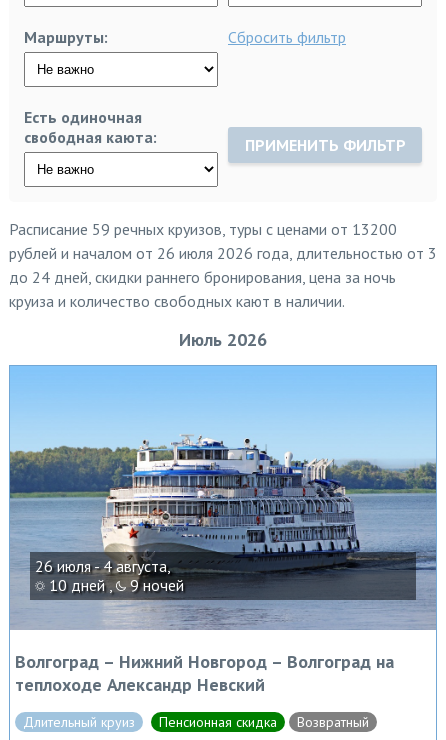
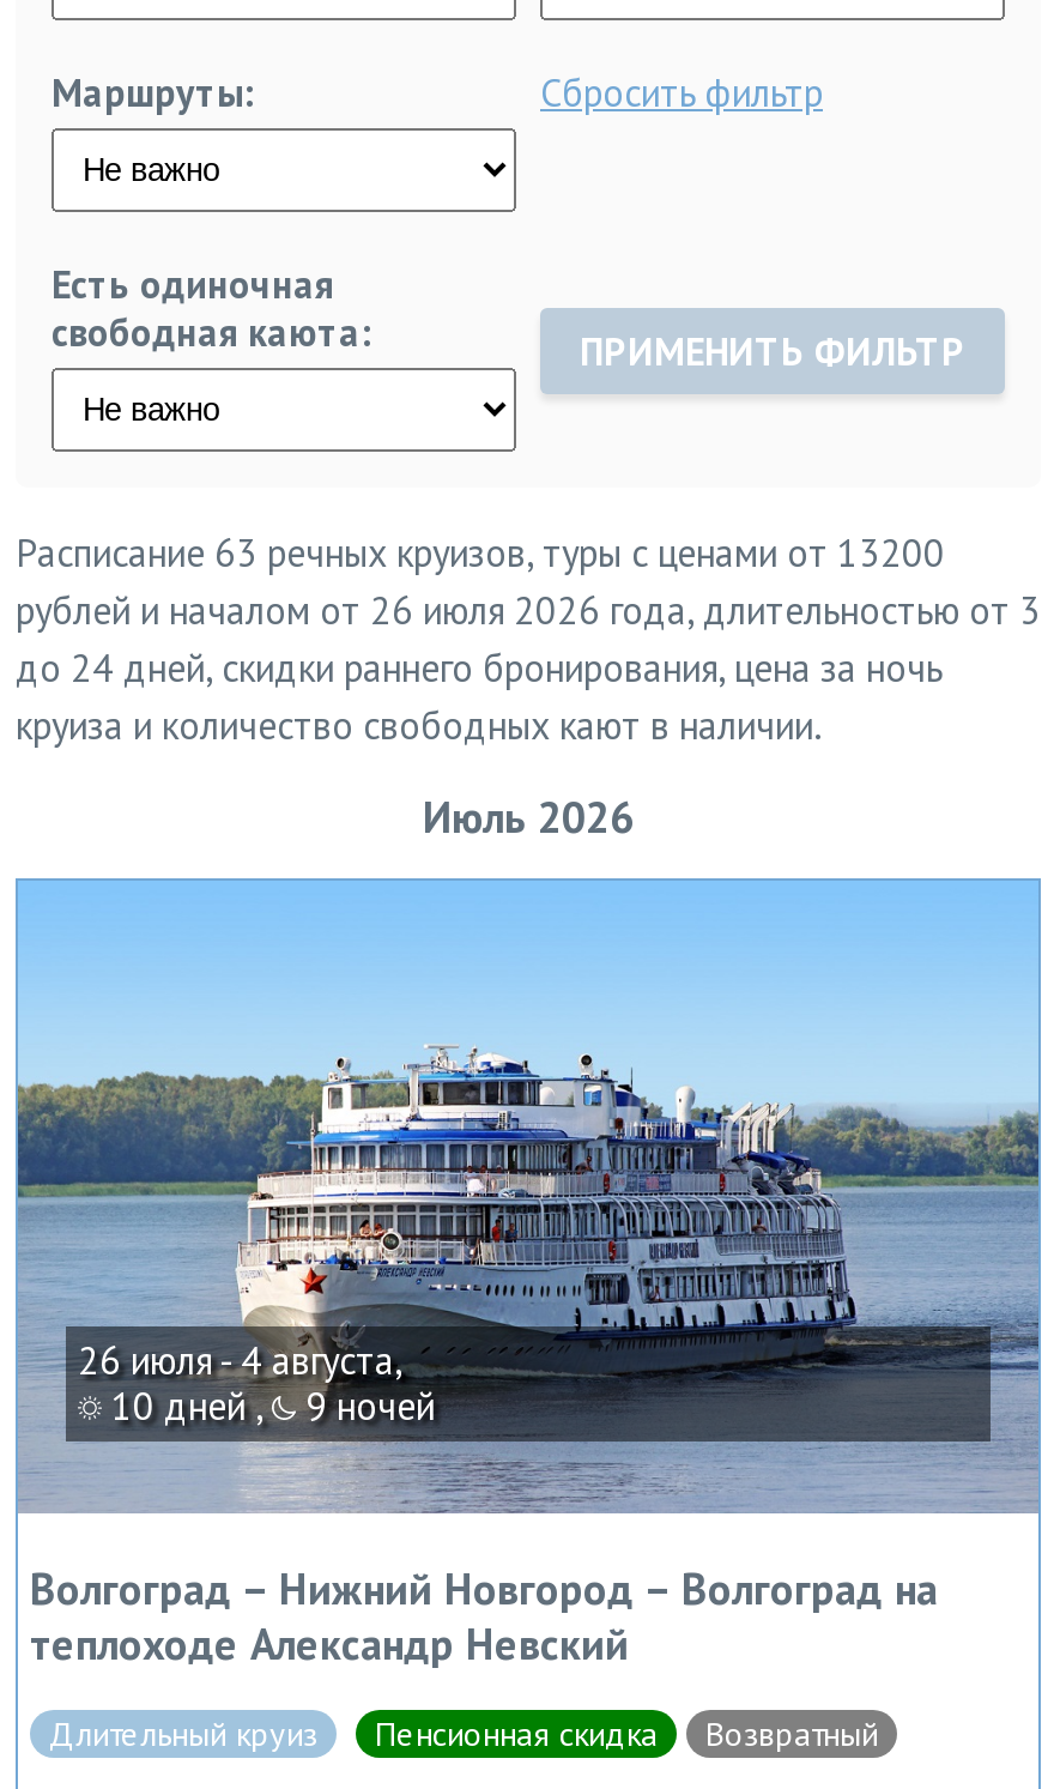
[9,219,397,239] Расписание 59 речных круизов, туры с ценами от 13200 -> [16,528,945,576] Расписание 63 речных круизов, туры с ценами от 13200

